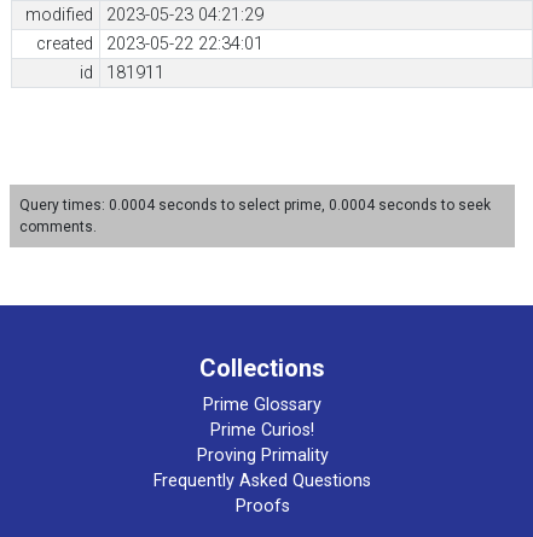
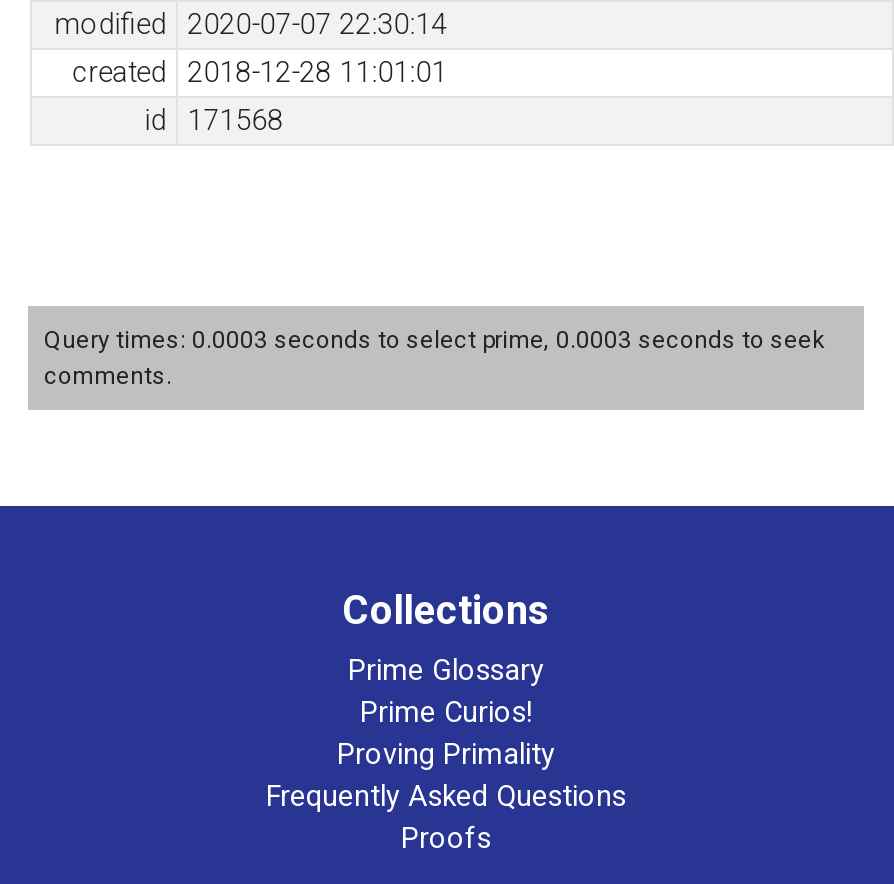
[26,5,263,25] modified 2023-05-23 04:21:29 -> [54,8,448,42] modified 2020-07-07 22:30:14
[37,34,263,54] created 2023-05-22 22:34:01 -> [72,56,448,90] created 2018-12-28 11:01:01
[80,63,164,83] id 181911 -> [144,104,284,138] id 171568
[19,197,491,214] Query times: 0.0004 seconds to select prime, 0.0004 seconds to seek -> [44,326,824,354] Query times: 0.0003 seconds to select prime, 0.0003 seconds to seek

